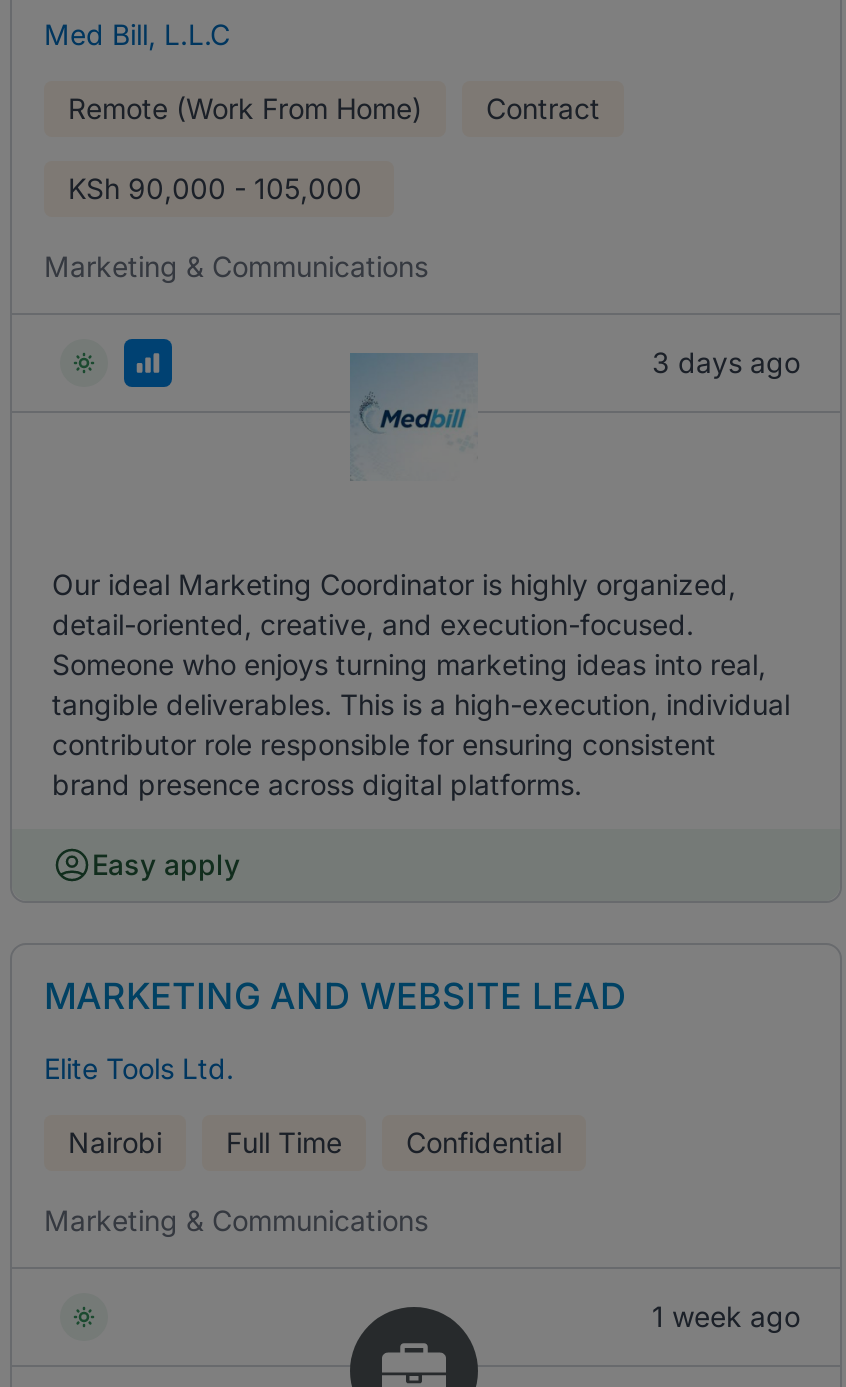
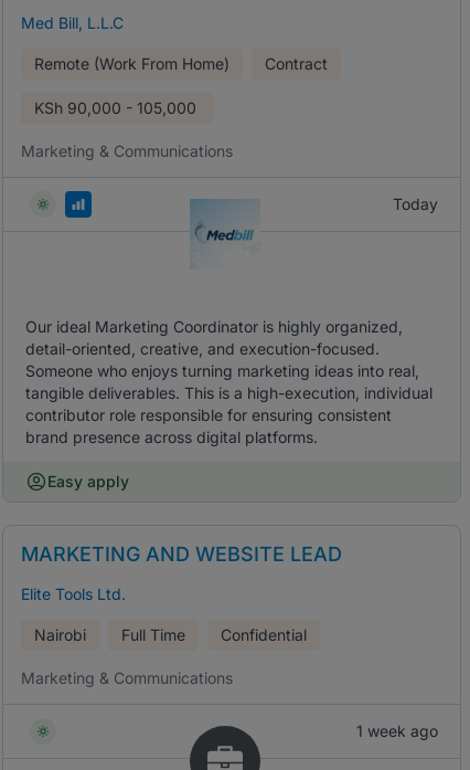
[652,345,800,379] 3 days ago -> [393,194,438,213] Today

